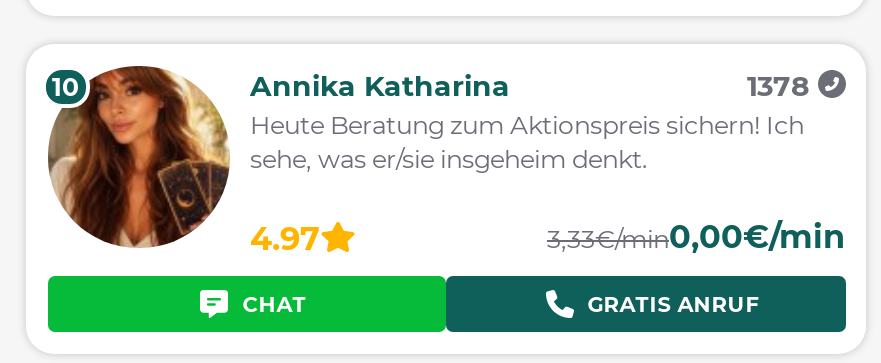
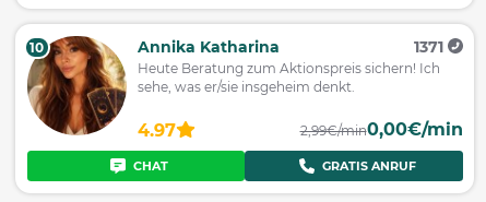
[747,67,817,103] 1378 -> [413,37,447,56] 1371
[547,217,845,255] 3,33€/min0,00€/min -> [300,118,463,139] 2,99€/min0,00€/min

